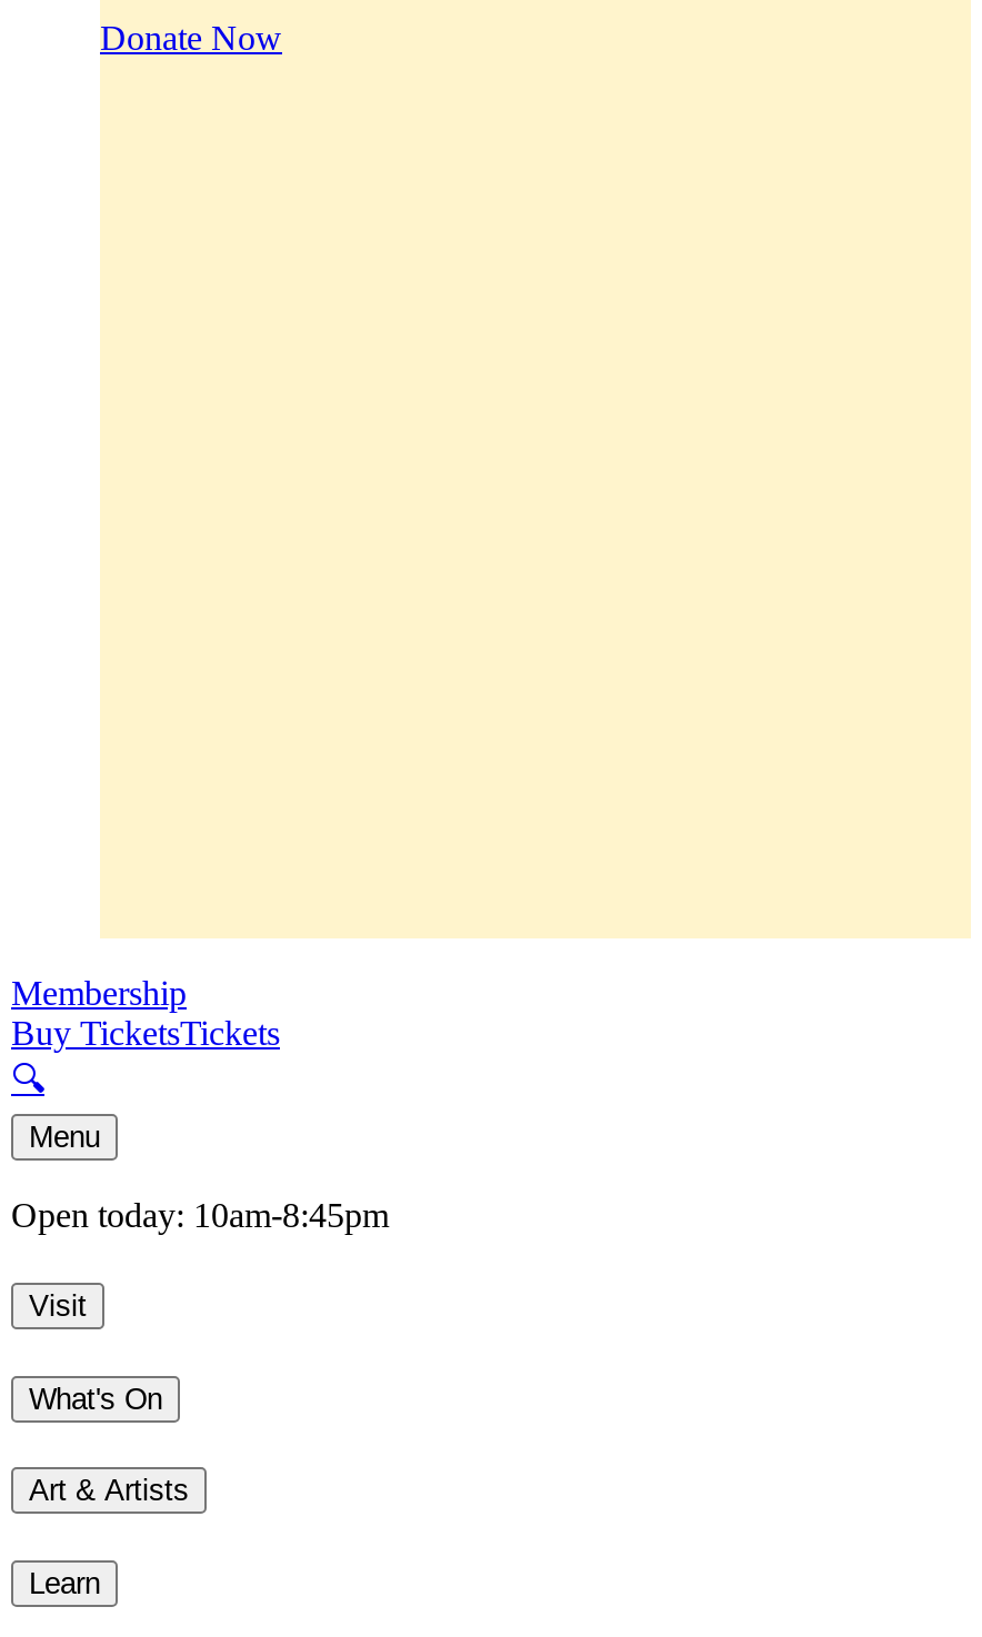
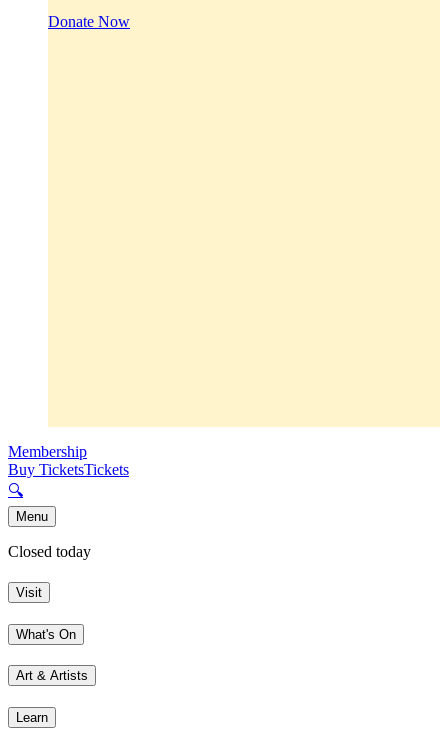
[11,1197,389,1235] Open today: 10am-8:45pm -> [8,543,91,560] Closed today

